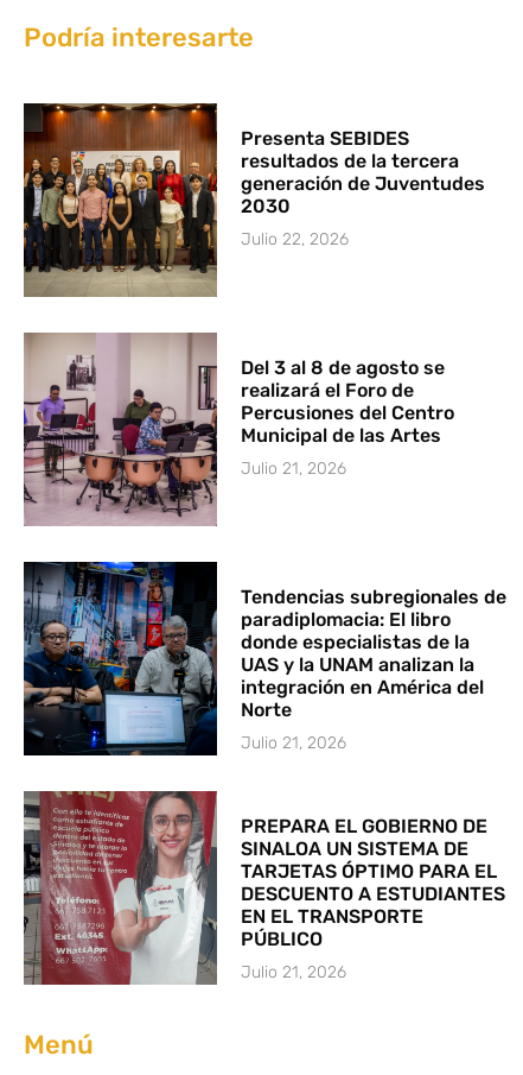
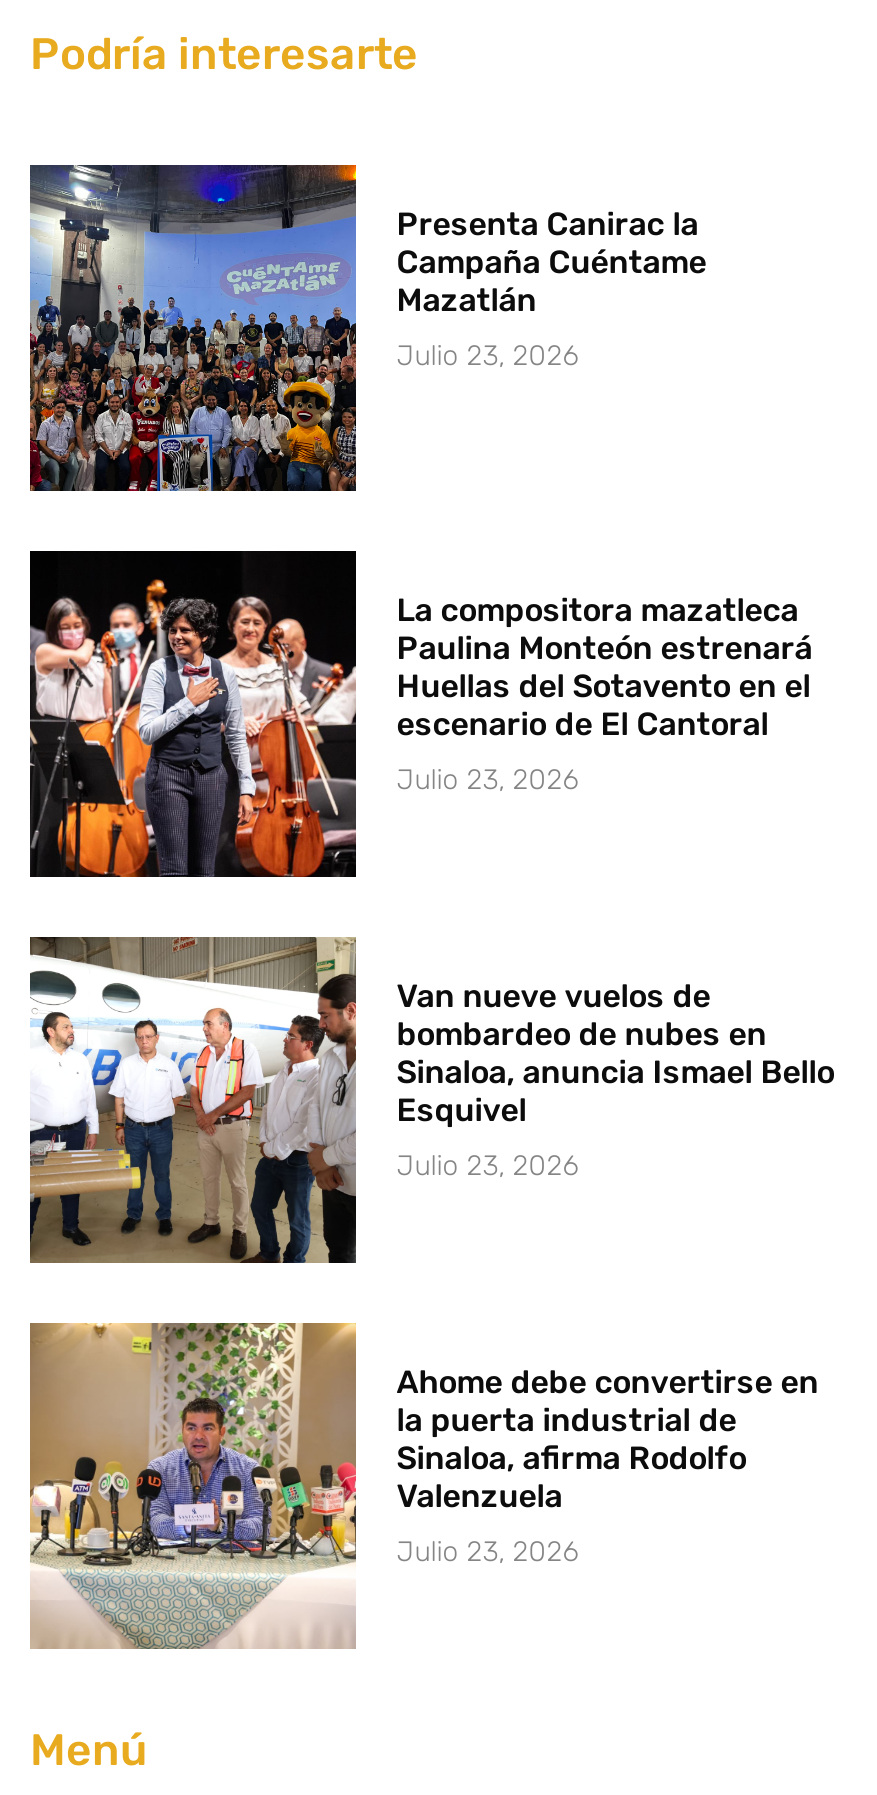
[23,102,485,298] [image] | Presenta SEBIDES | resultados de la tercera | generación de Juventudes | 2030 -> [28,163,706,493] [image] | Presenta Canirac la | Campaña Cuéntame | Mazatlán
[241,229,349,249] Julio 22, 2026 -> [396,338,578,372] Julio 23, 2026
[23,331,454,526] [image] | Del 3 al 8 de agosto se | realizará el Foro de | Percusiones del Centro | Municipal de las Artes -> [28,549,812,879] [image] | La compositora mazatleca | Paulina Monteón estrenará | Huellas del Sotavento en el | escenario de El Cantoral
[241,458,347,478] Julio 21, 2026 -> [396,763,578,797] Julio 23, 2026
[23,561,507,757] [image] | Tendencias subregionales de | paradiplomacia: El libro | donde especialistas de la | UAS y la UNAM analizan la | integración en América del | Norte -> [28,935,834,1265] [image] | Van nueve vuelos de | bombardeo de nubes en | Sinaloa, anuncia Ismael Bello | Esquivel
[241,733,347,753] Julio 21, 2026 -> [396,1149,578,1183] Julio 23, 2026
[23,790,505,985] [image] | PREPARA EL GOBIERNO DE | SINALOA UN SISTEMA DE | TARJETAS ÓPTIMO PARA EL | DESCUENTO A ESTUDIANTES | EN EL TRANSPORTE | PÚBLICO -> [28,1321,818,1649] [image] | Ahome debe convertirse en | la puerta industrial de | Sinaloa, afirma Rodolfo | Valenzuela
[241,962,347,983] Julio 21, 2026 -> [396,1535,578,1569] Julio 23, 2026

